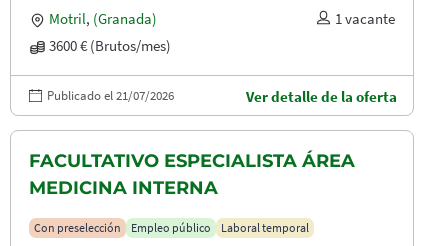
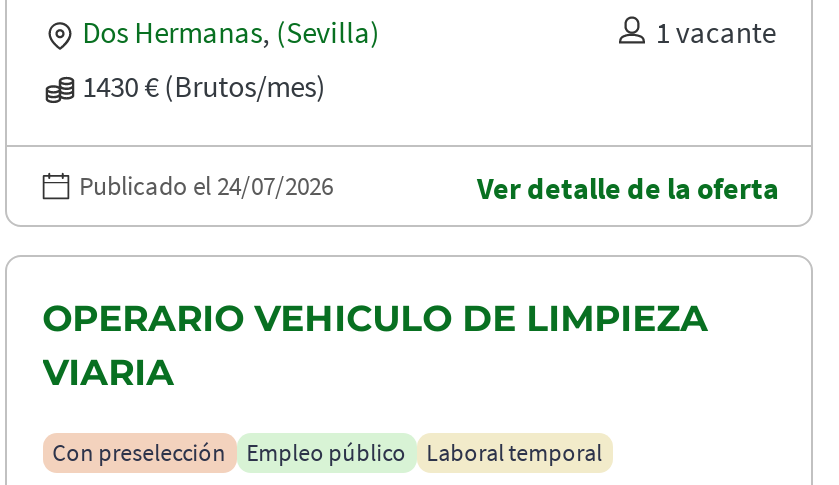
[49,9,157,28] Motril, (Granada) -> [82,14,380,52] Dos Hermanas, (Sevilla)
[49,36,171,55] 3600 € (Brutos/mes) -> [82,68,326,106] 1430 € (Brutos/mes)
[47,87,174,104] Publicado el 21/07/2026 -> [79,170,333,204] Publicado el 24/07/2026
[29,150,355,199] FACULTATIVO ESPECIALISTA ÁREA | MEDICINA INTERNA -> [42,297,708,395] OPERARIO VEHICULO DE LIMPIEZA | VIARIA

